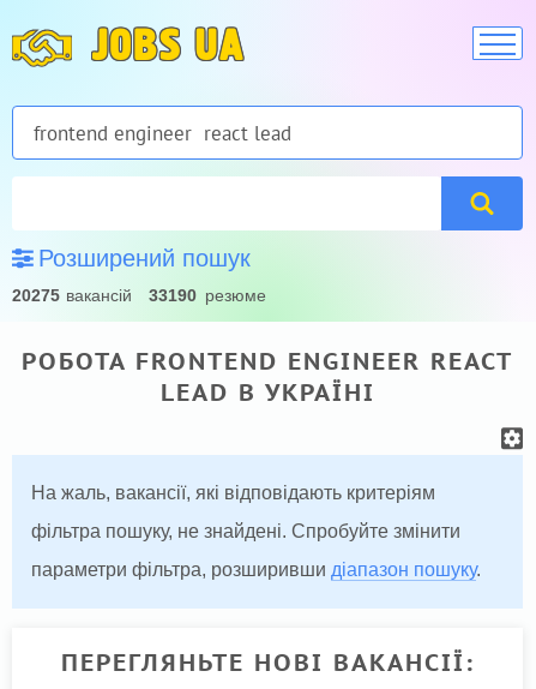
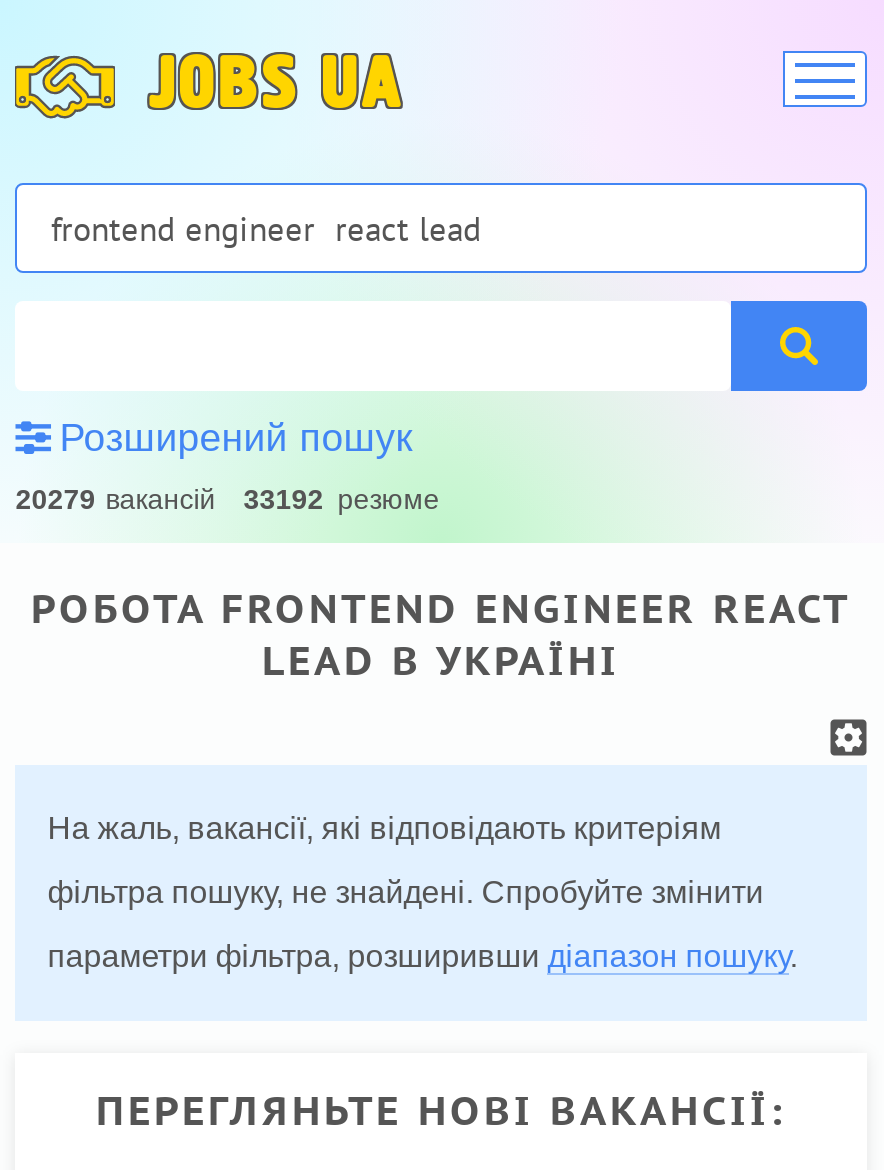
[12,286,132,305] 20275 вакансій -> [15,483,215,515] 20279 вакансій
[149,286,266,305] 33190 резюме -> [243,483,439,515] 33192 резюме

